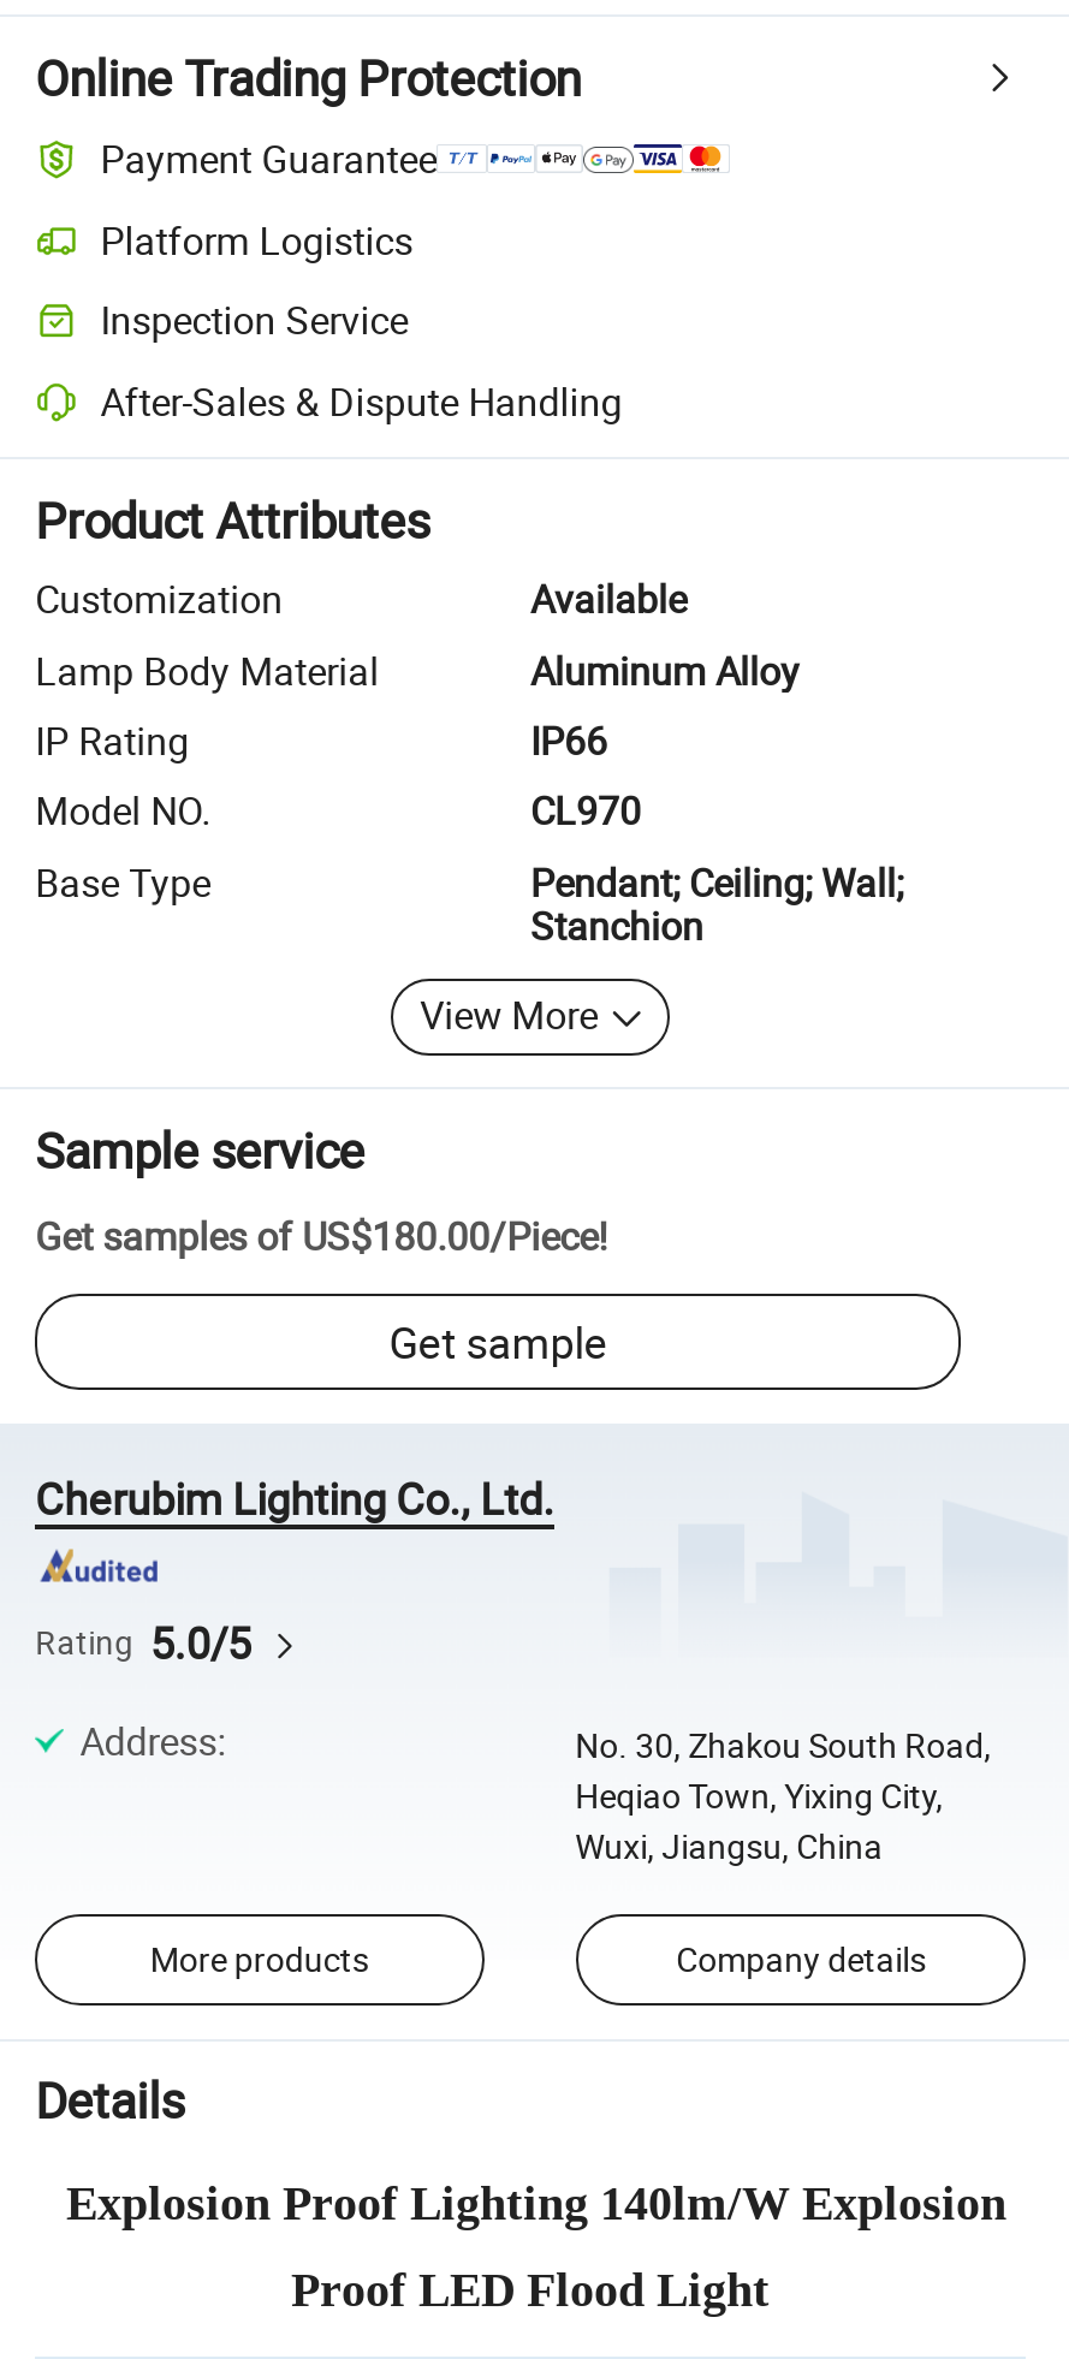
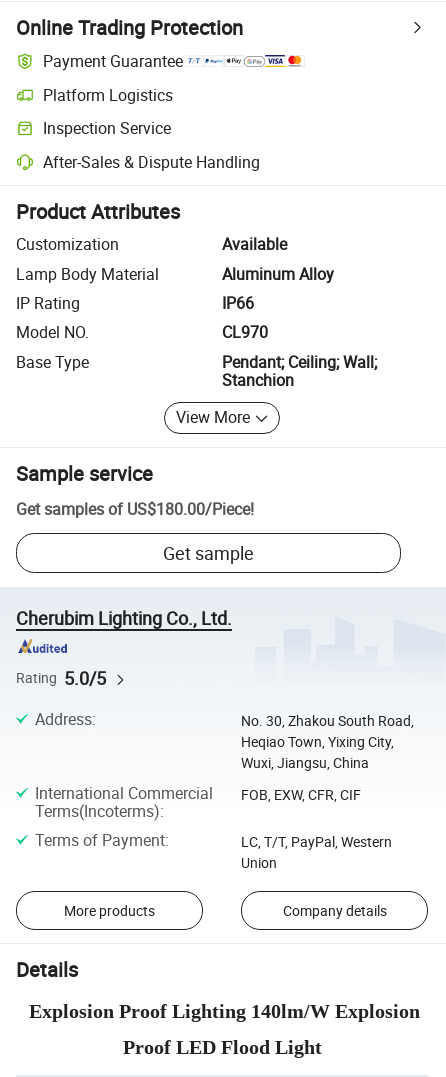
none -> [35,782,213,822] International Commercial | Terms(Incoterms):
none -> [35,785,392,872] FOB, EXW, CFR, CIF | Terms of Payment: | LC, T/T, PayPal, Western | Union

